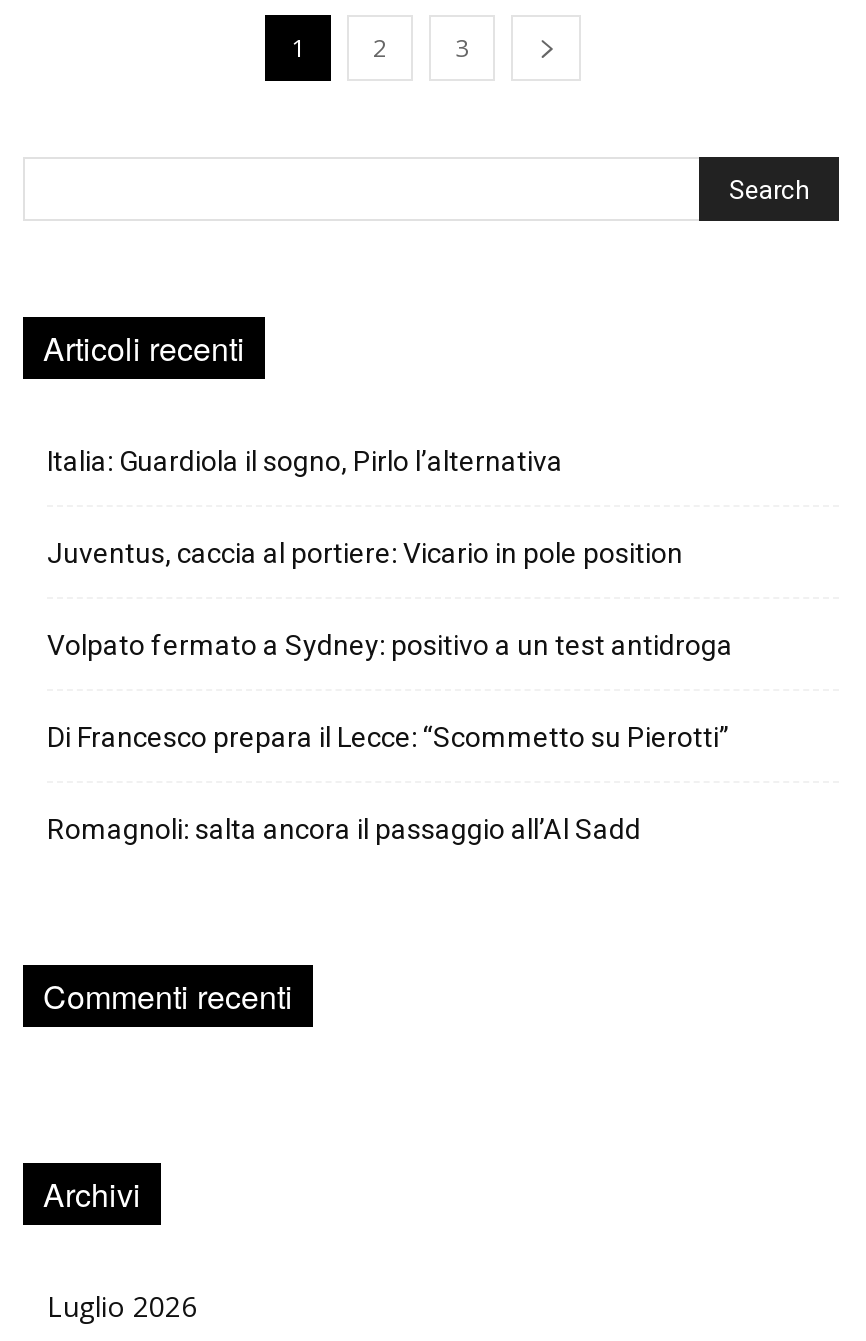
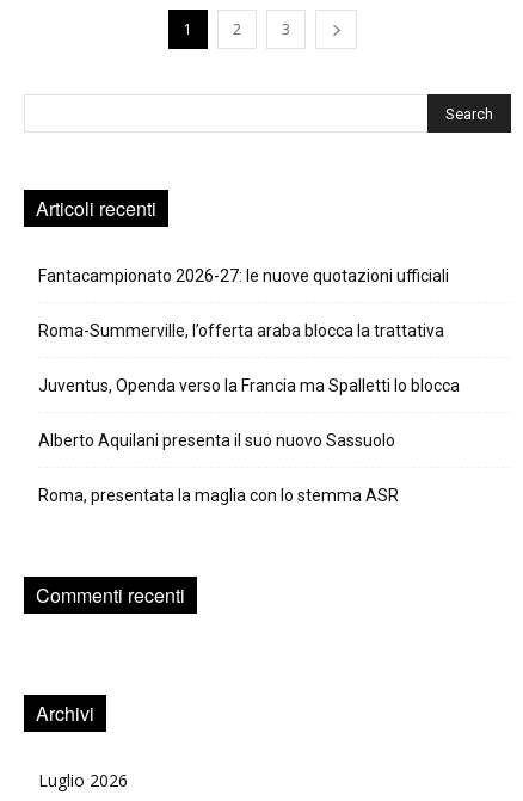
[47,444,563,476] Italia: Guardiola il sogno, Pirlo l’alternativa -> [38,266,449,285] Fantacampionato 2026-27: le nuove quotazioni ufficiali
[47,536,683,568] Juventus, caccia al portiere: Vicario in pole position -> [38,321,444,340] Roma-Summerville, l’offerta araba blocca la trattativa
[47,628,733,660] Volpato fermato a Sydney: positivo a un test antidroga -> [38,376,460,395] Juventus, Openda verso la Francia ma Spalletti lo blocca
[47,720,729,752] Di Francesco prepara il Lecce: “Scommetto su Pierotti” -> [38,431,395,450] Alberto Aquilani presenta il suo nuovo Sassuolo
[47,812,641,844] Romagnoli: salta ancora il passaggio all’Al Sadd -> [38,485,399,505] Roma, presentata la maglia con lo stemma ASR

